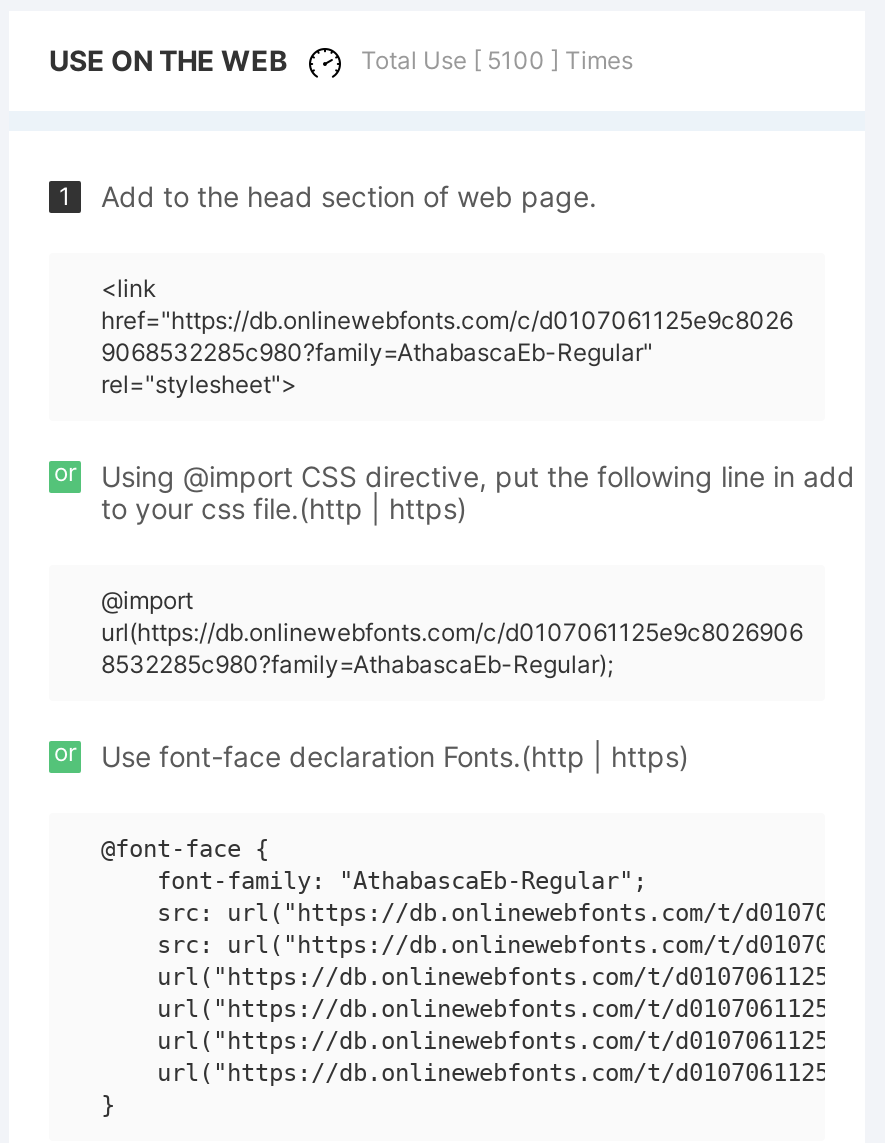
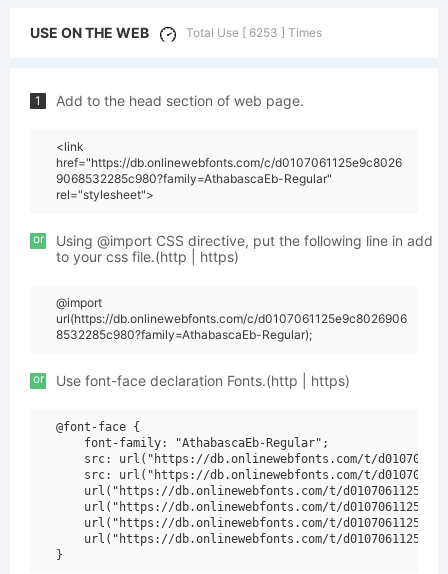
[361,45,633,75] Total Use [ 5100 ] Times -> [186,25,322,40] Total Use [ 6253 ] Times

